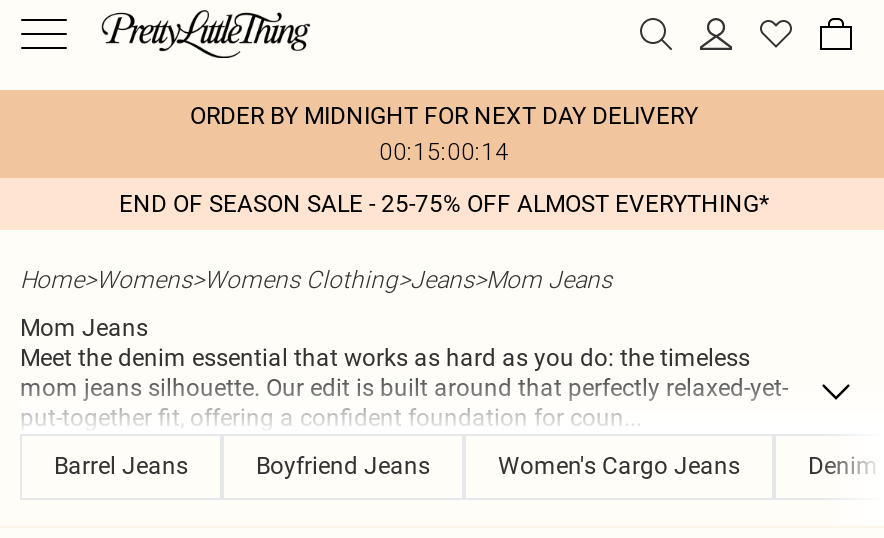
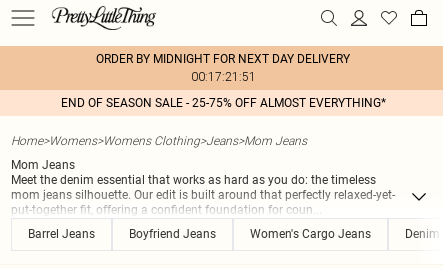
[379,136,509,166] 00:15:00:14 -> [190,69,255,84] 00:17:21:51

